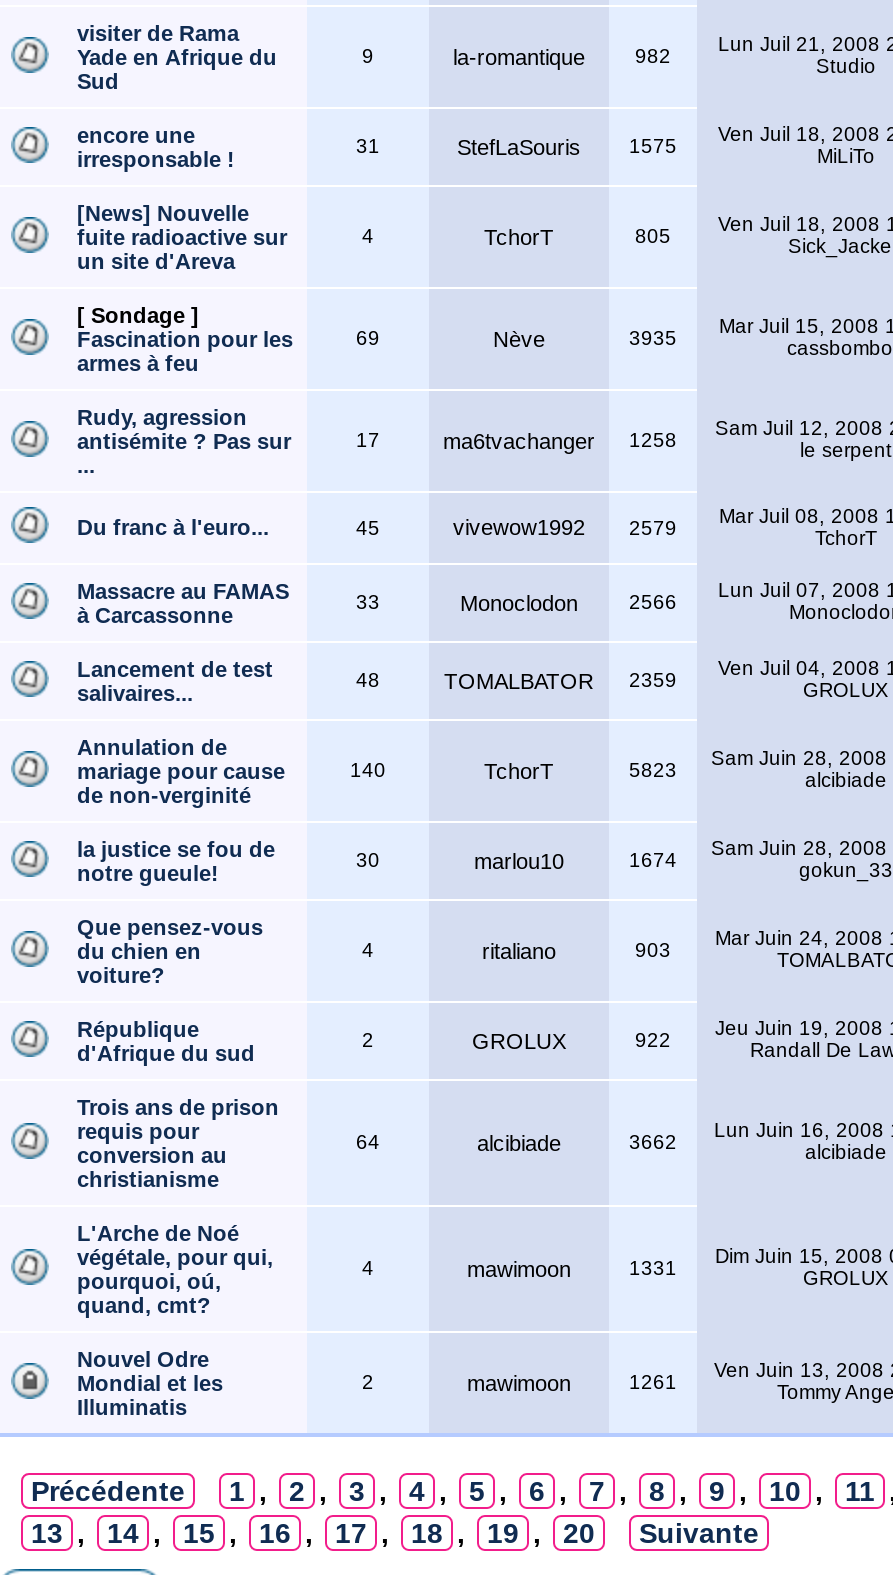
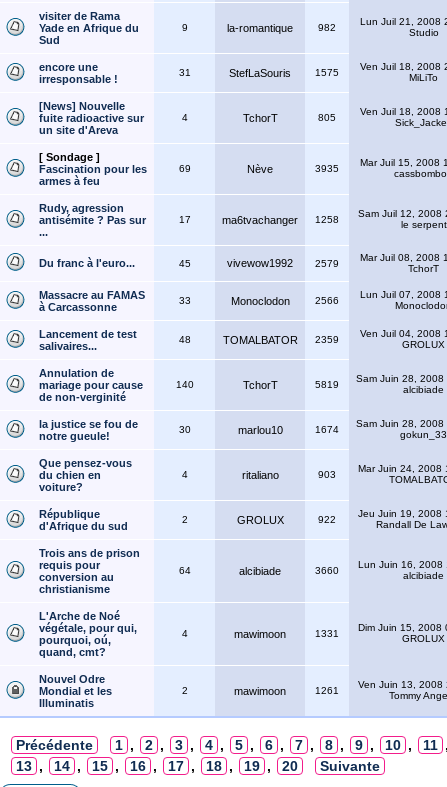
[629,759,677,781] 5823 -> [315,379,339,390] 5819
[629,1131,677,1153] 3662 -> [315,565,339,576] 3660

